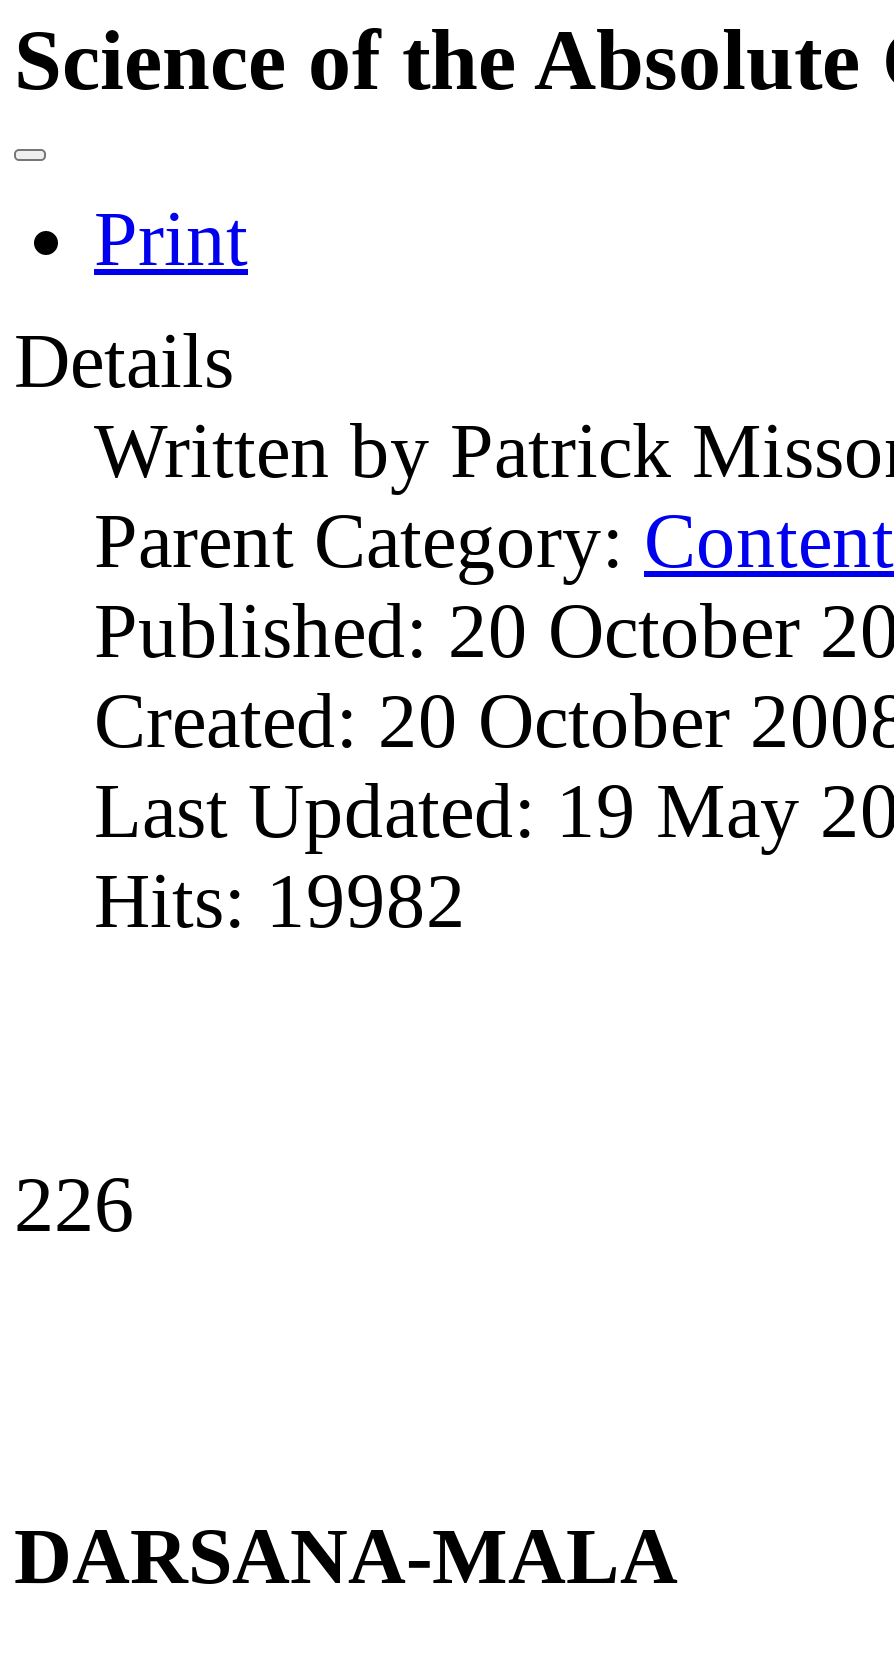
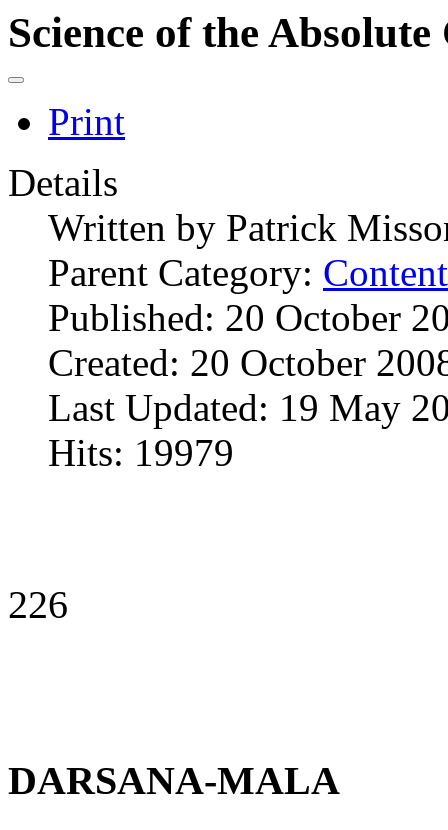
[94,857,466,943] Hits: 19982 -> [48,431,234,474] Hits: 19979

